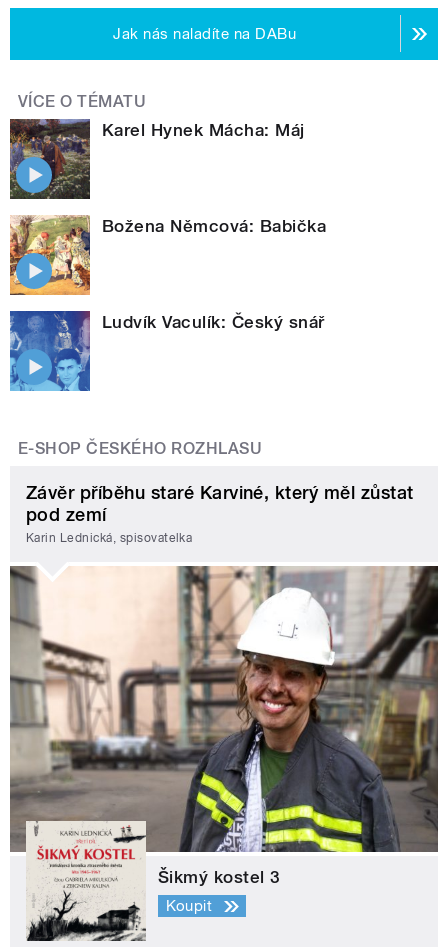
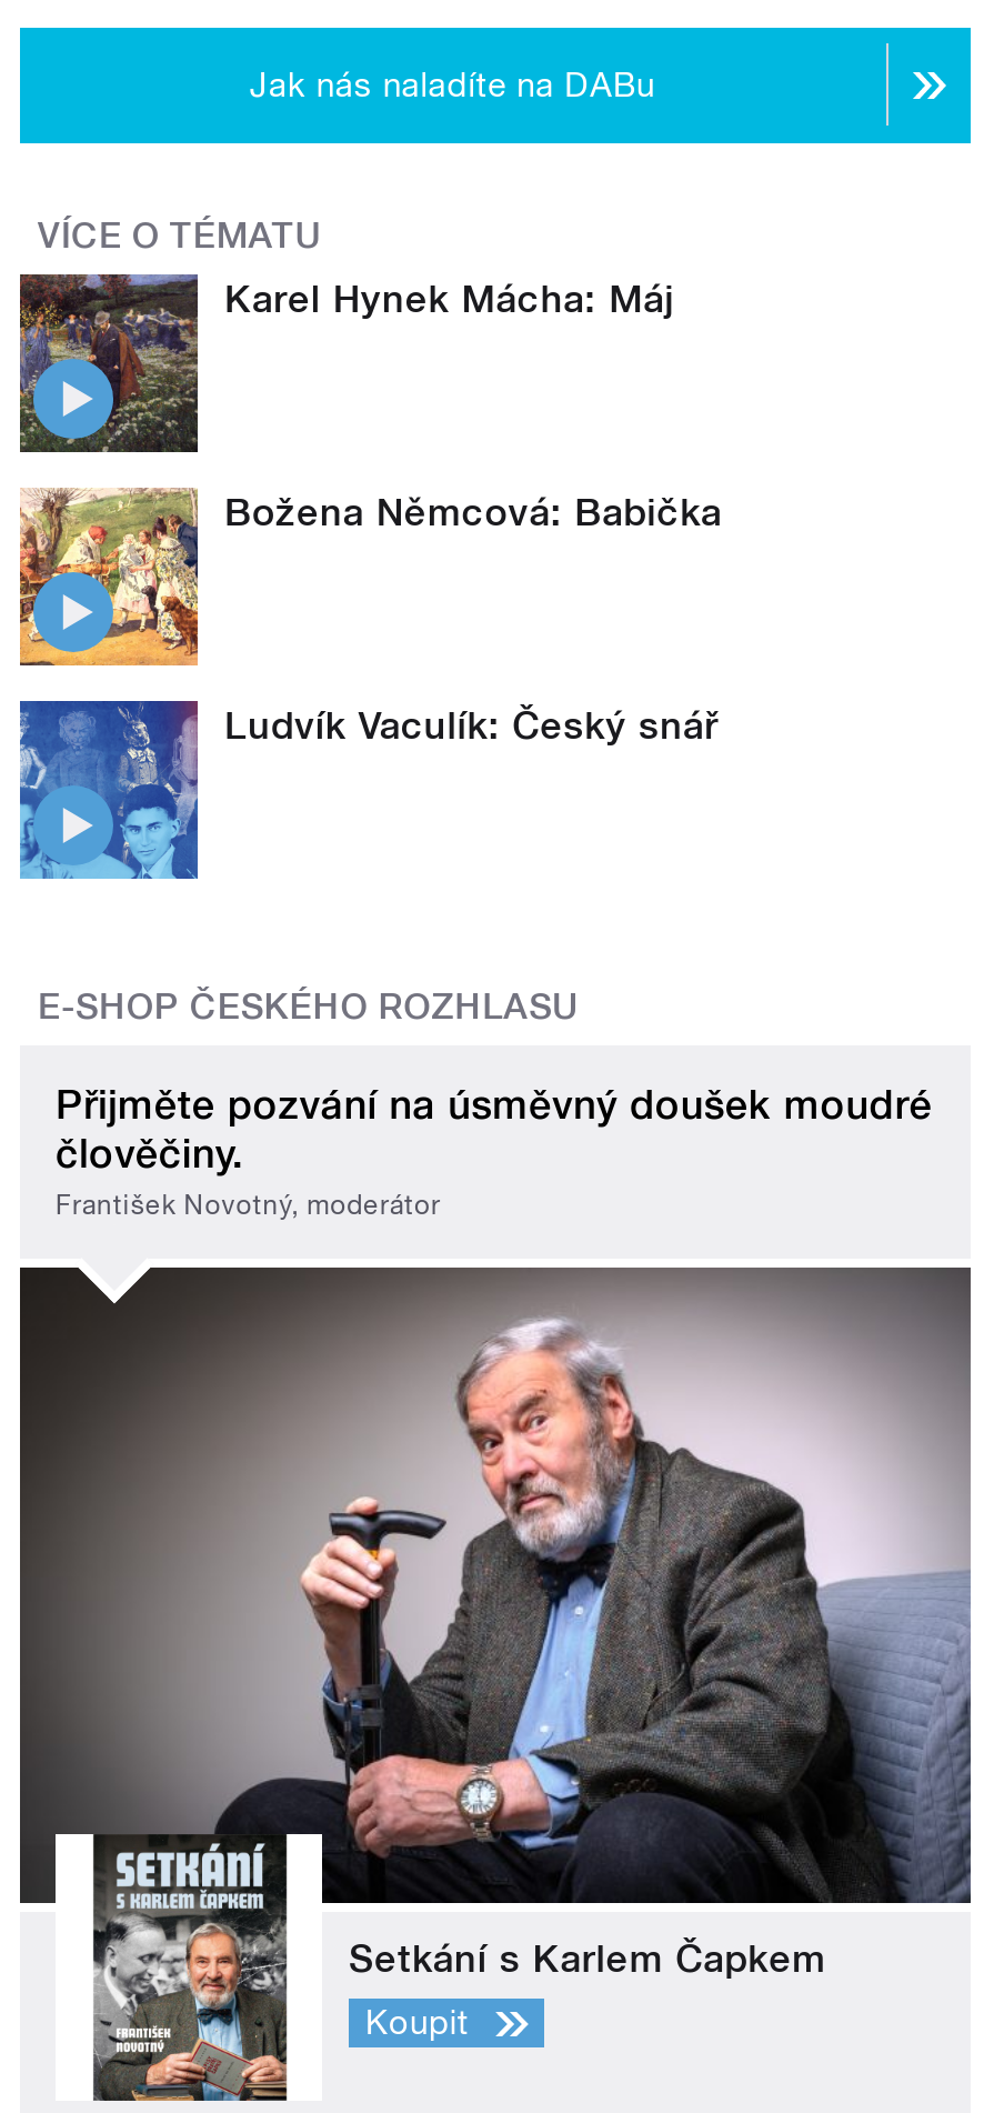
[26,482,414,545] Závěr příběhu staré Karviné, který měl zůstat | pod zemí | Karin Lednická, spisovatelka -> [56,1081,932,1222] Přijměte pozvání na úsměvný doušek moudré | člověčiny. | František Novotný, moderátor
[10,566,439,942] [image] | Šikmý kostel 3 -> [20,1265,973,2103] [image] | Setkání s Karlem Čapkem

